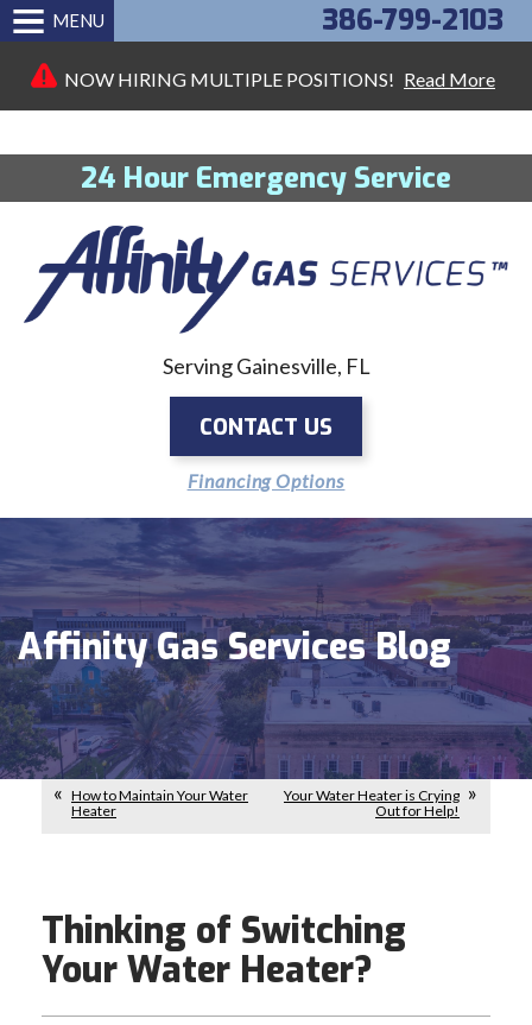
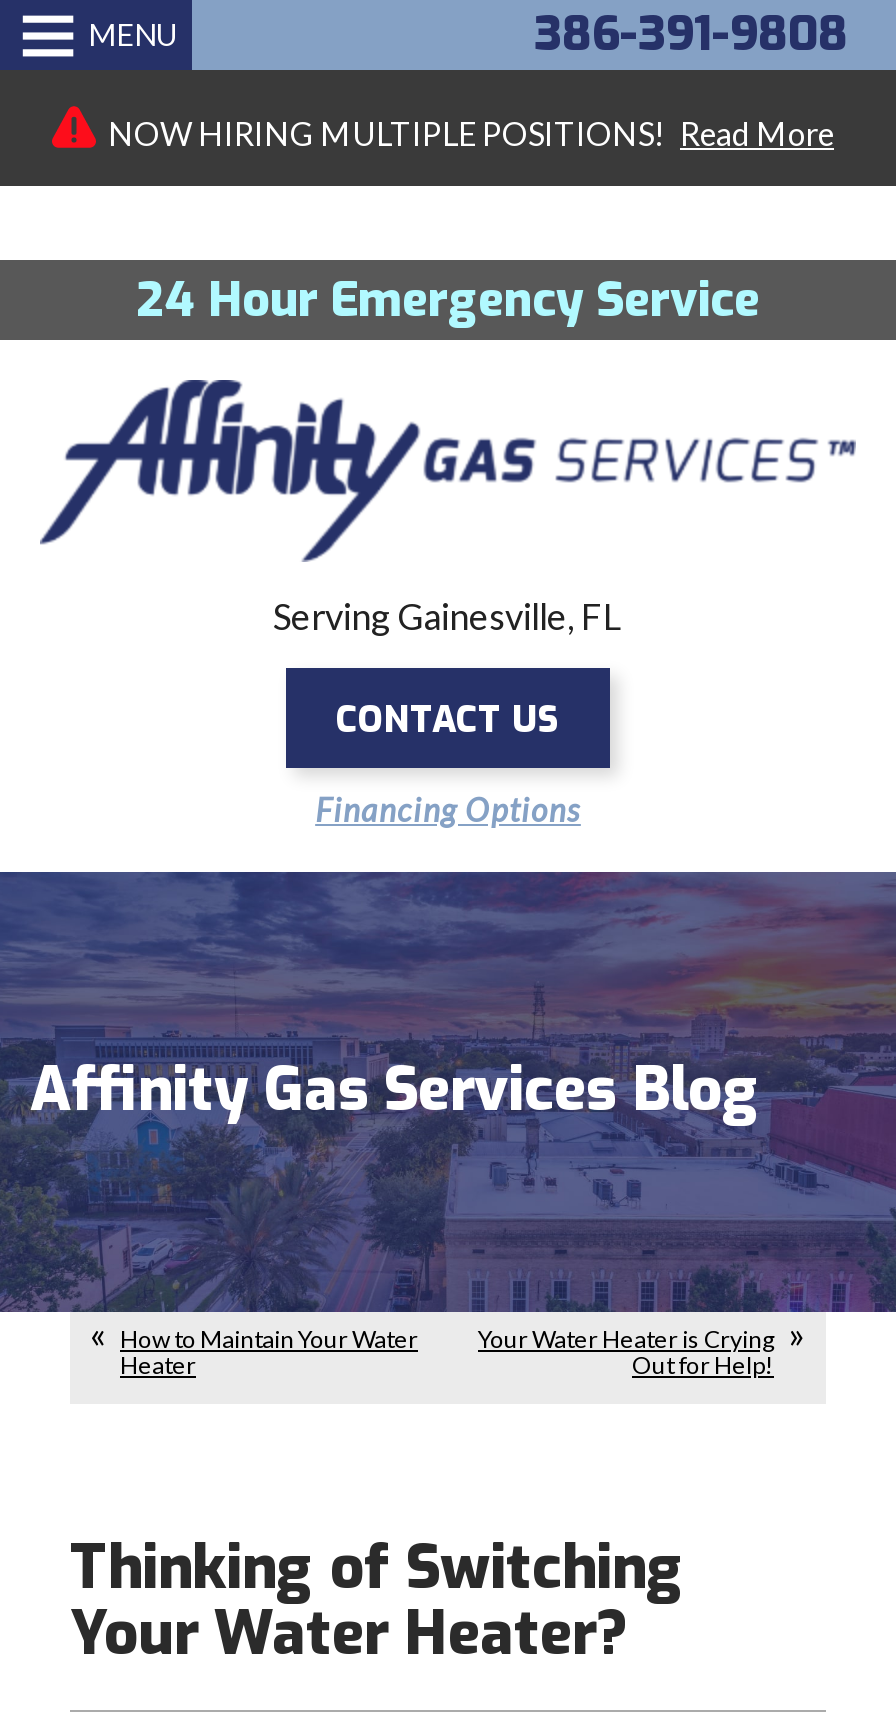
[322,1,503,39] 386-799-2103 -> [534,2,848,66] 386-391-9808

